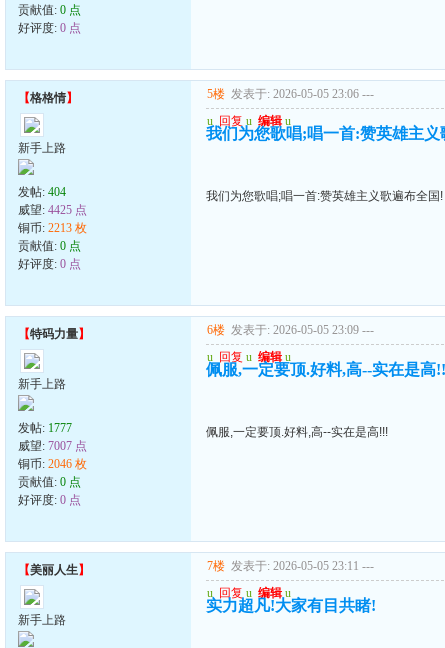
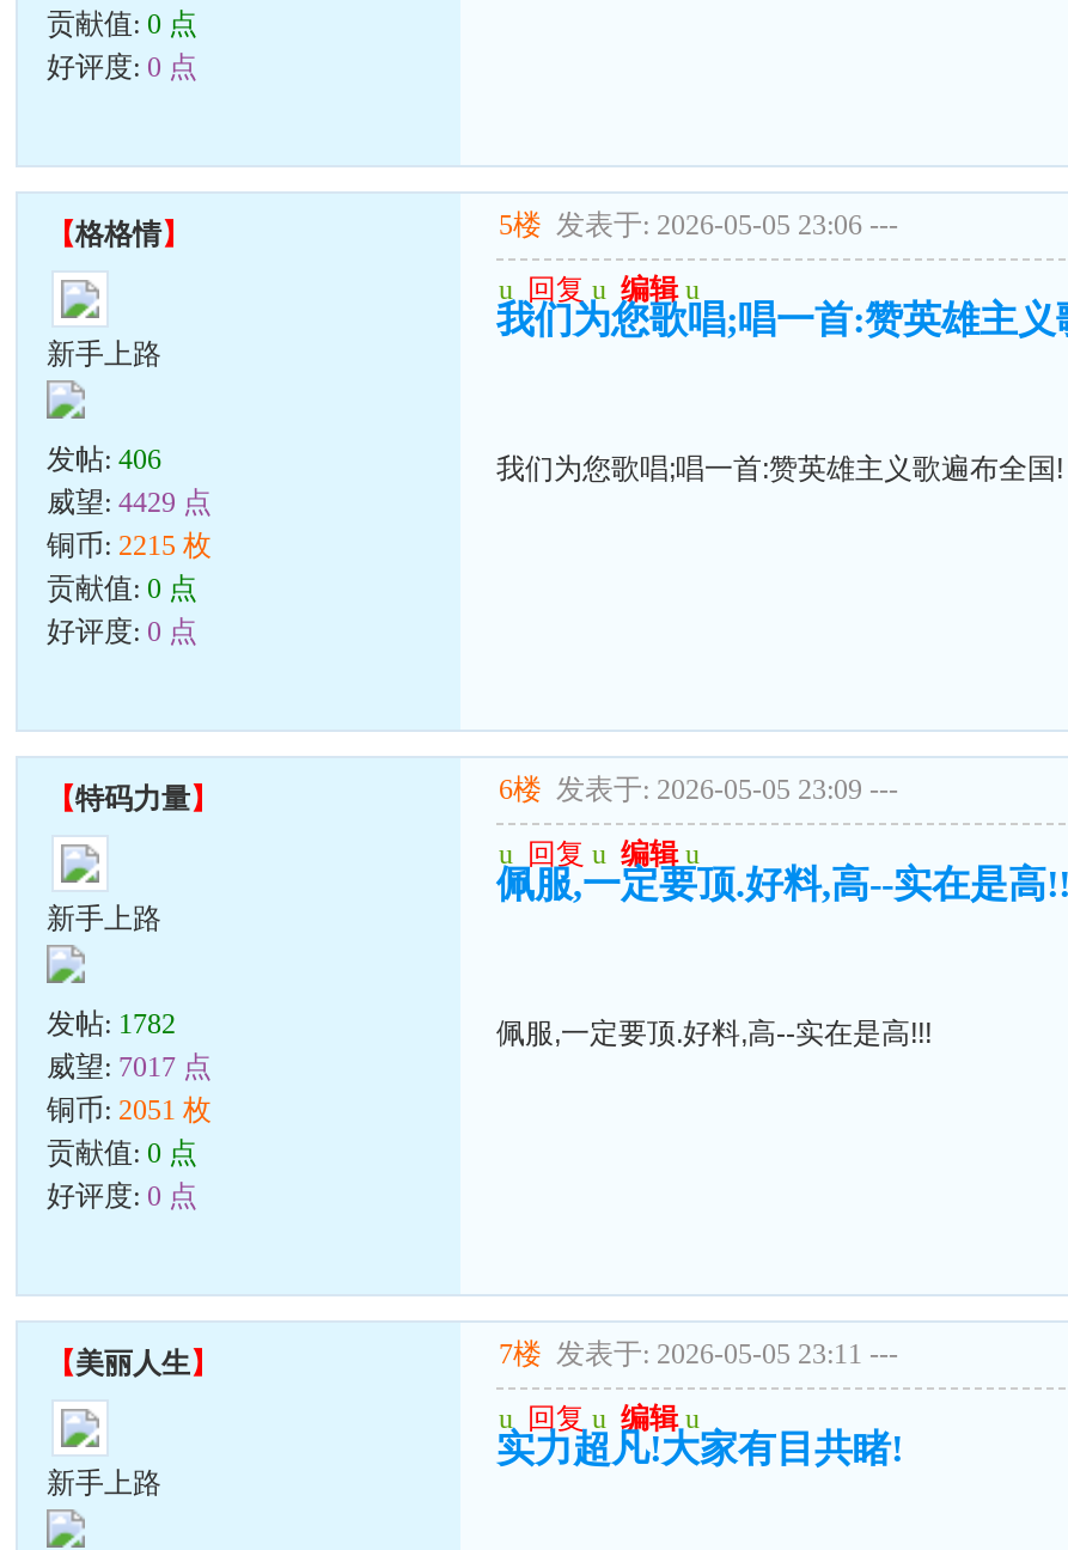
[18,185,66,199] 发帖: 404 -> [47,442,161,476] 发帖: 406
[18,203,87,217] 威望: 4425 点 -> [47,485,212,519] 威望: 4429 点
[18,221,87,235] 铜币: 2213 枚 -> [47,528,212,562] 铜币: 2215 枚
[18,421,72,435] 发帖: 1777 -> [47,1007,176,1040] 发帖: 1782
[18,439,87,453] 威望: 7007 点 -> [47,1050,212,1083] 威望: 7017 点
[18,457,87,471] 铜币: 2046 枚 -> [47,1093,212,1126] 铜币: 2051 枚

